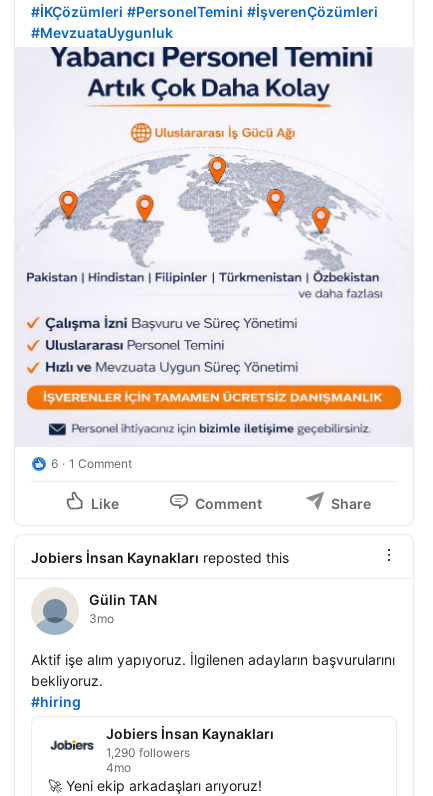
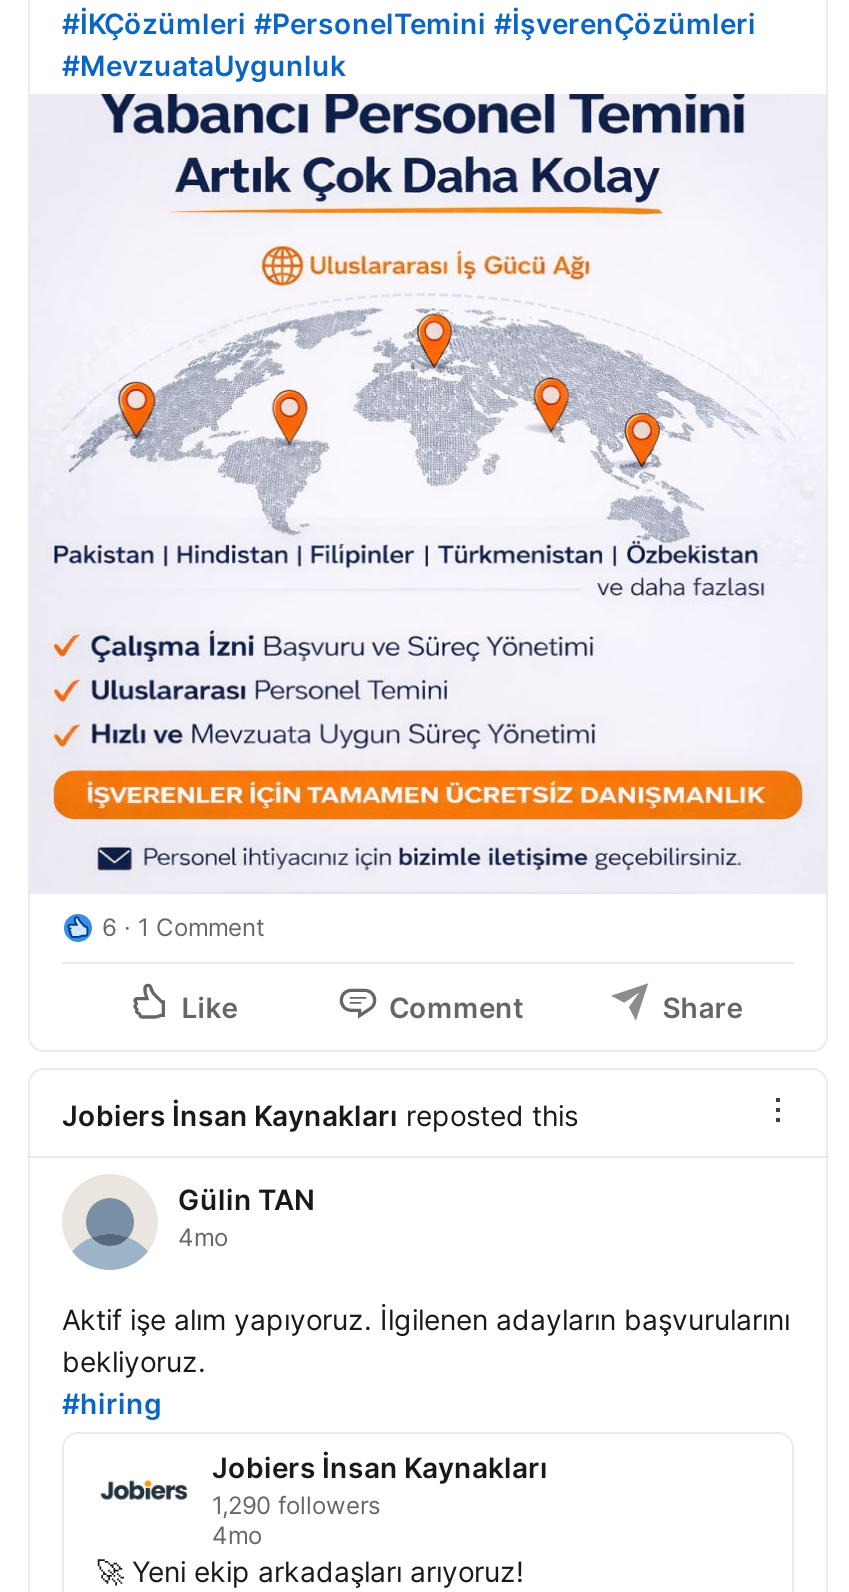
[89,611,114,626] 3mo -> [178,1221,228,1251] 4mo

